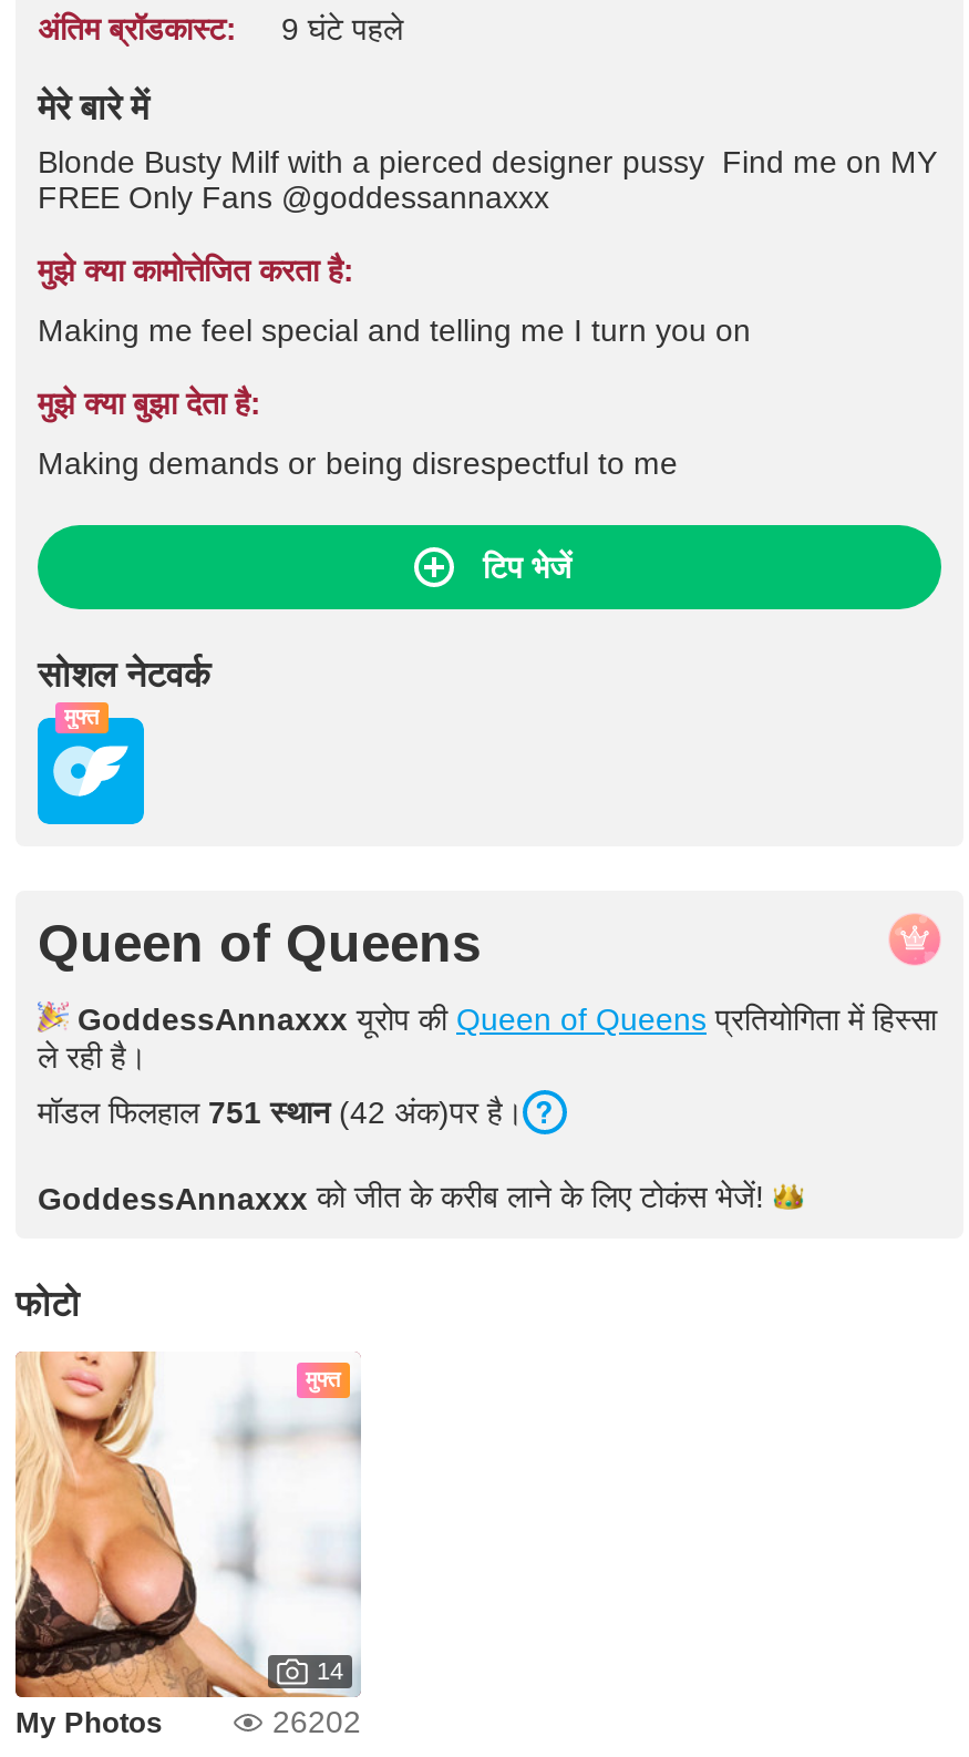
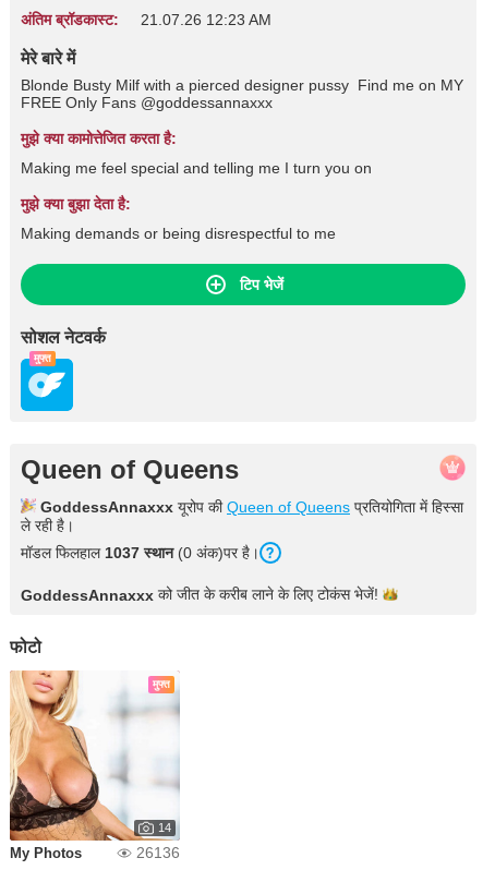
[38,11,403,47] अंतिम ब्रॉडकास्ट: 9 घंटे पहले -> [21,11,271,28] अंतिम ब्रॉडकास्ट: 21.07.26 12:23 AM
[38,1095,523,1130] मॉडल फिलहाल 751 स्थान (42 अंक)पर है। -> [21,544,259,561] मॉडल फिलहाल 1037 स्थान (0 अंक)पर है।
[272,1704,361,1739] 26202 -> [136,844,180,861] 26136

